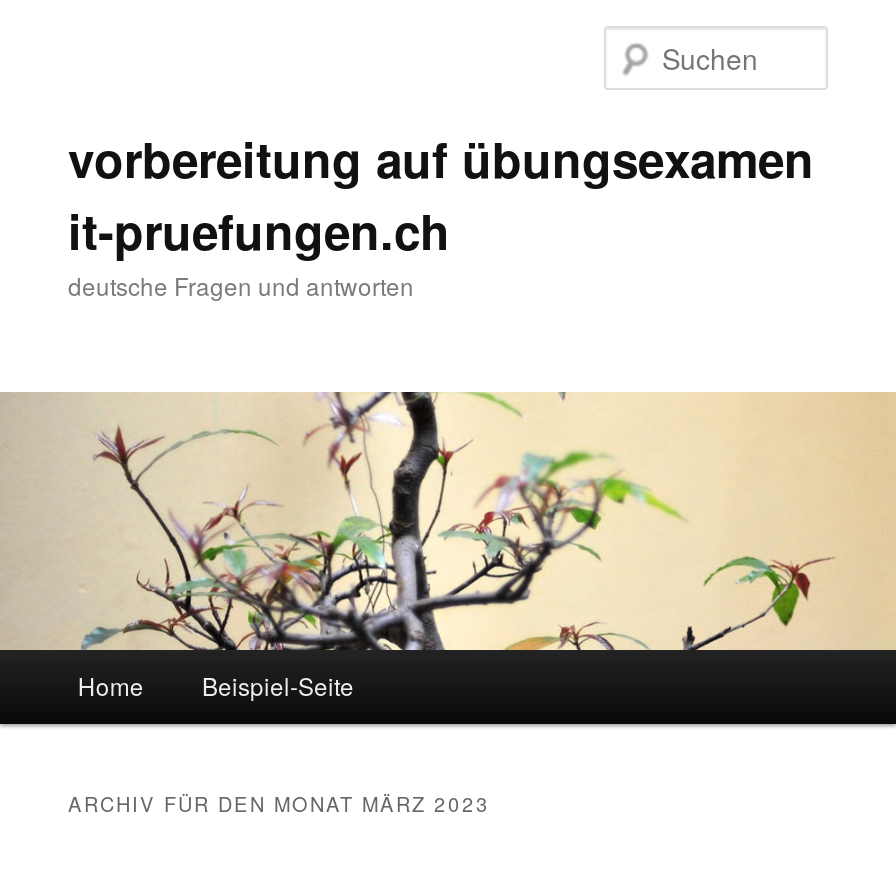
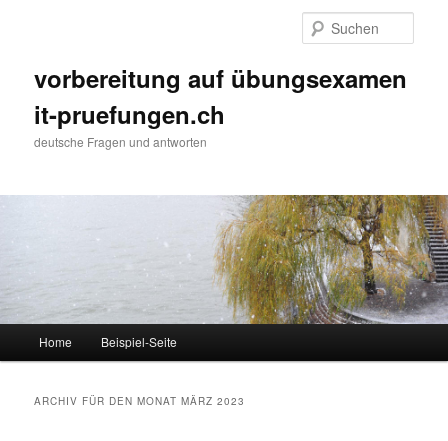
[6,390,890,652] [image] -> [3,194,445,325] [image]

